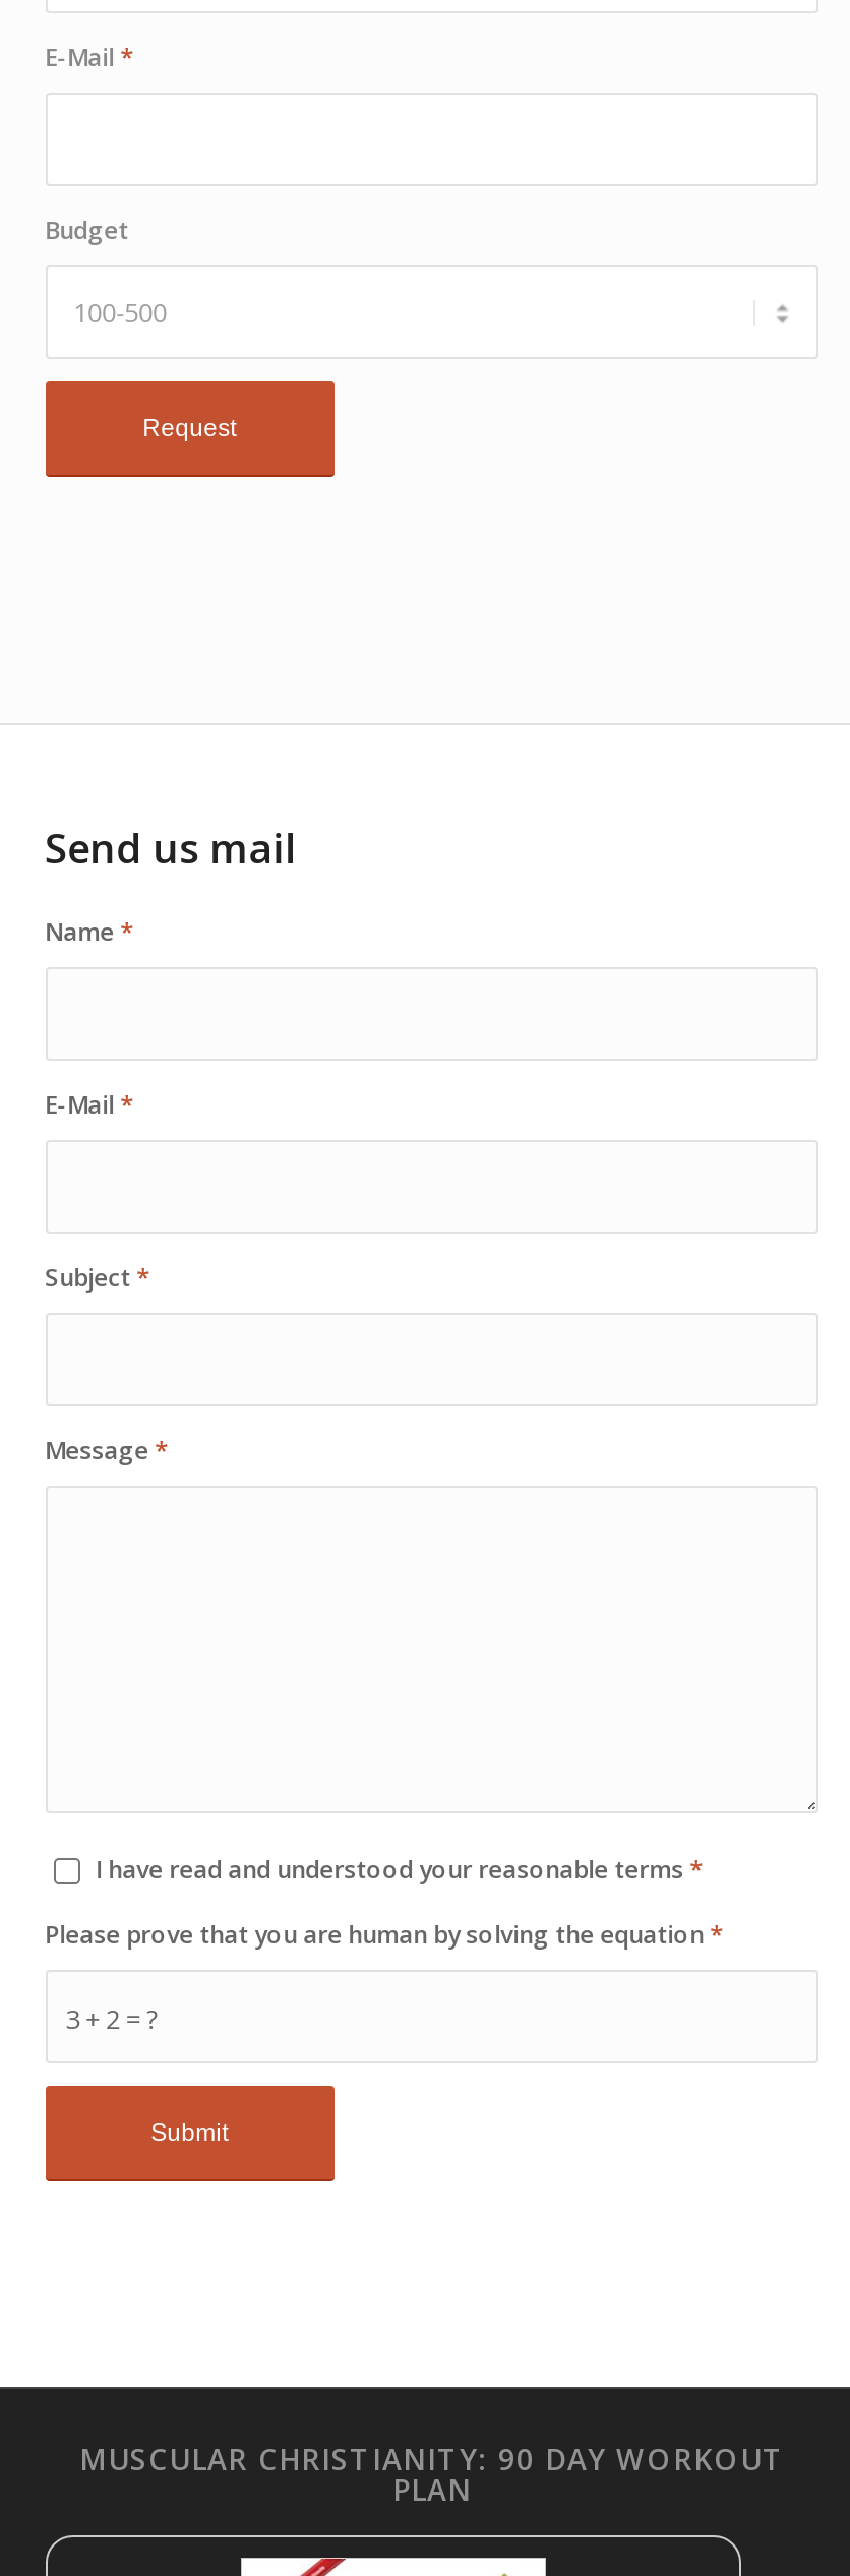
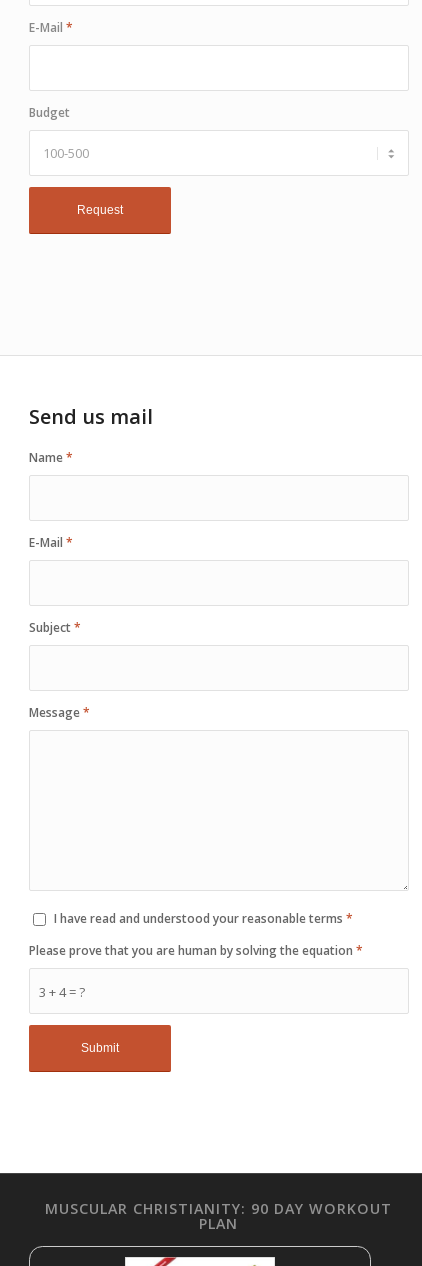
[65,2000,159,2037] 3 + 2 = ? -> [39,983,85,1001] 3 + 4 = ?

